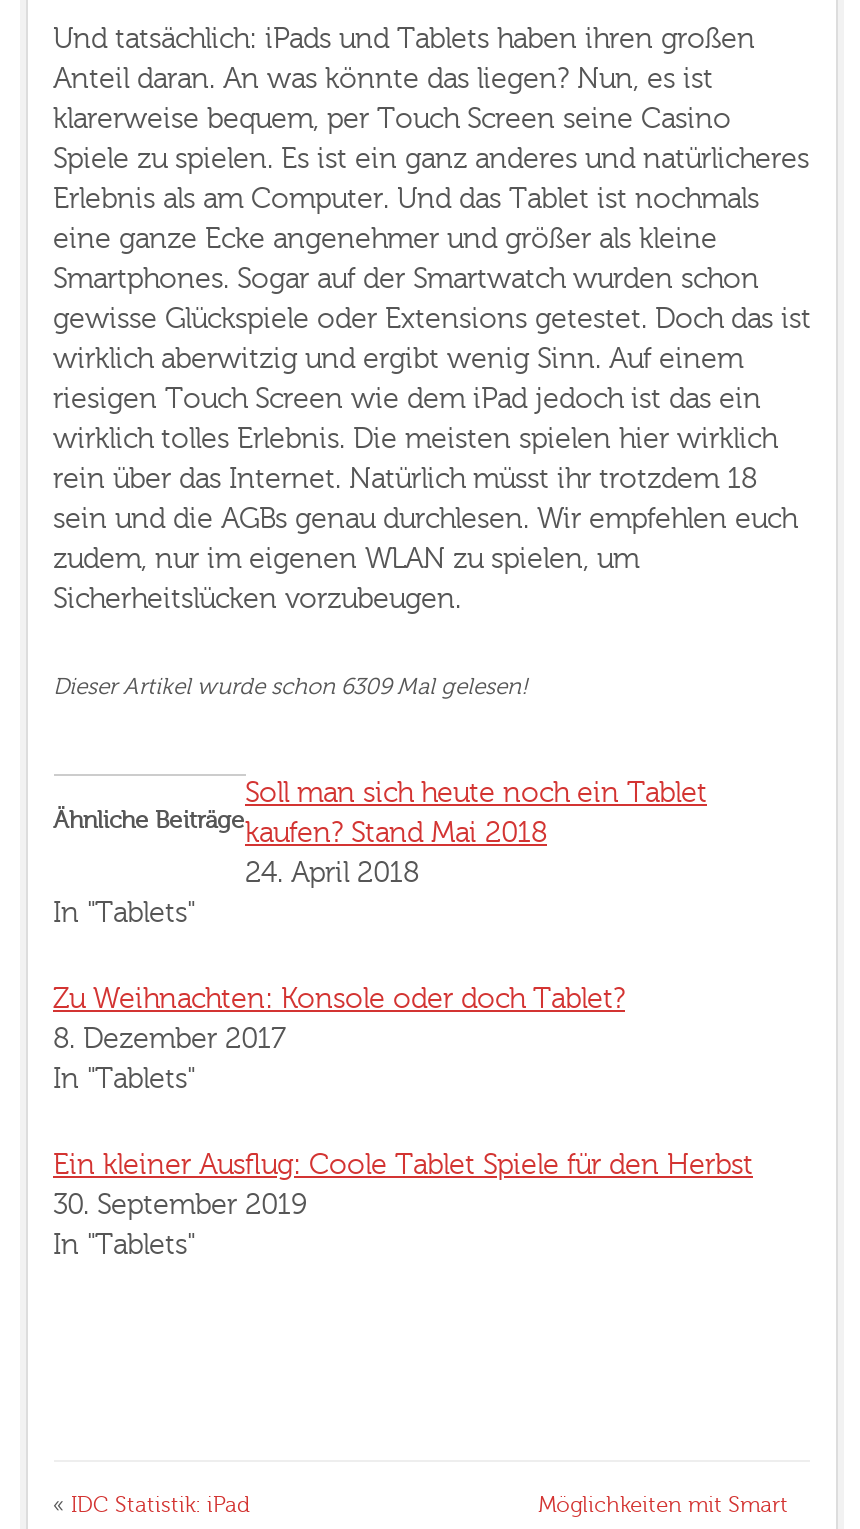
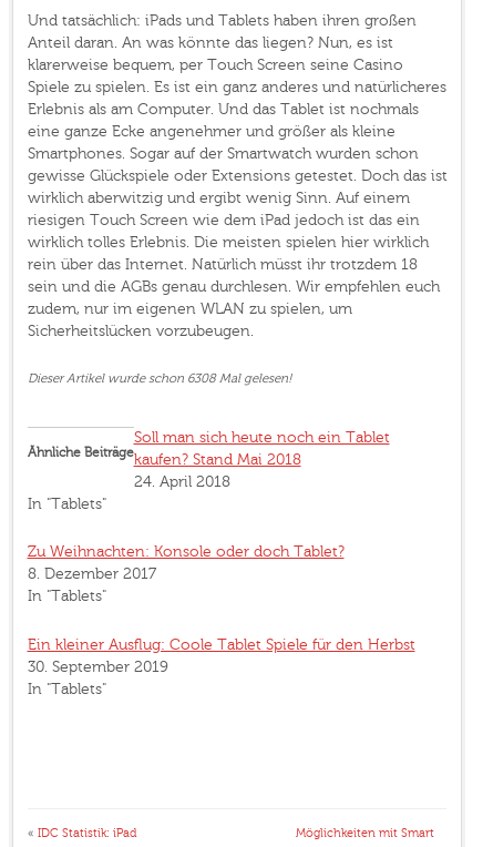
[53,673,527,699] Dieser Artikel wurde schon 6309 Mal gelesen! -> [27,372,291,386] Dieser Artikel wurde schon 6308 Mal gelesen!

